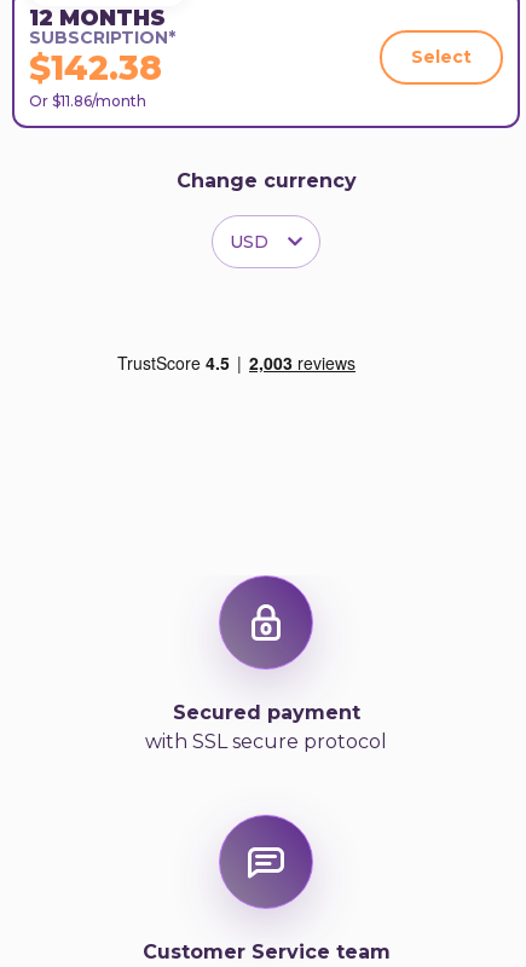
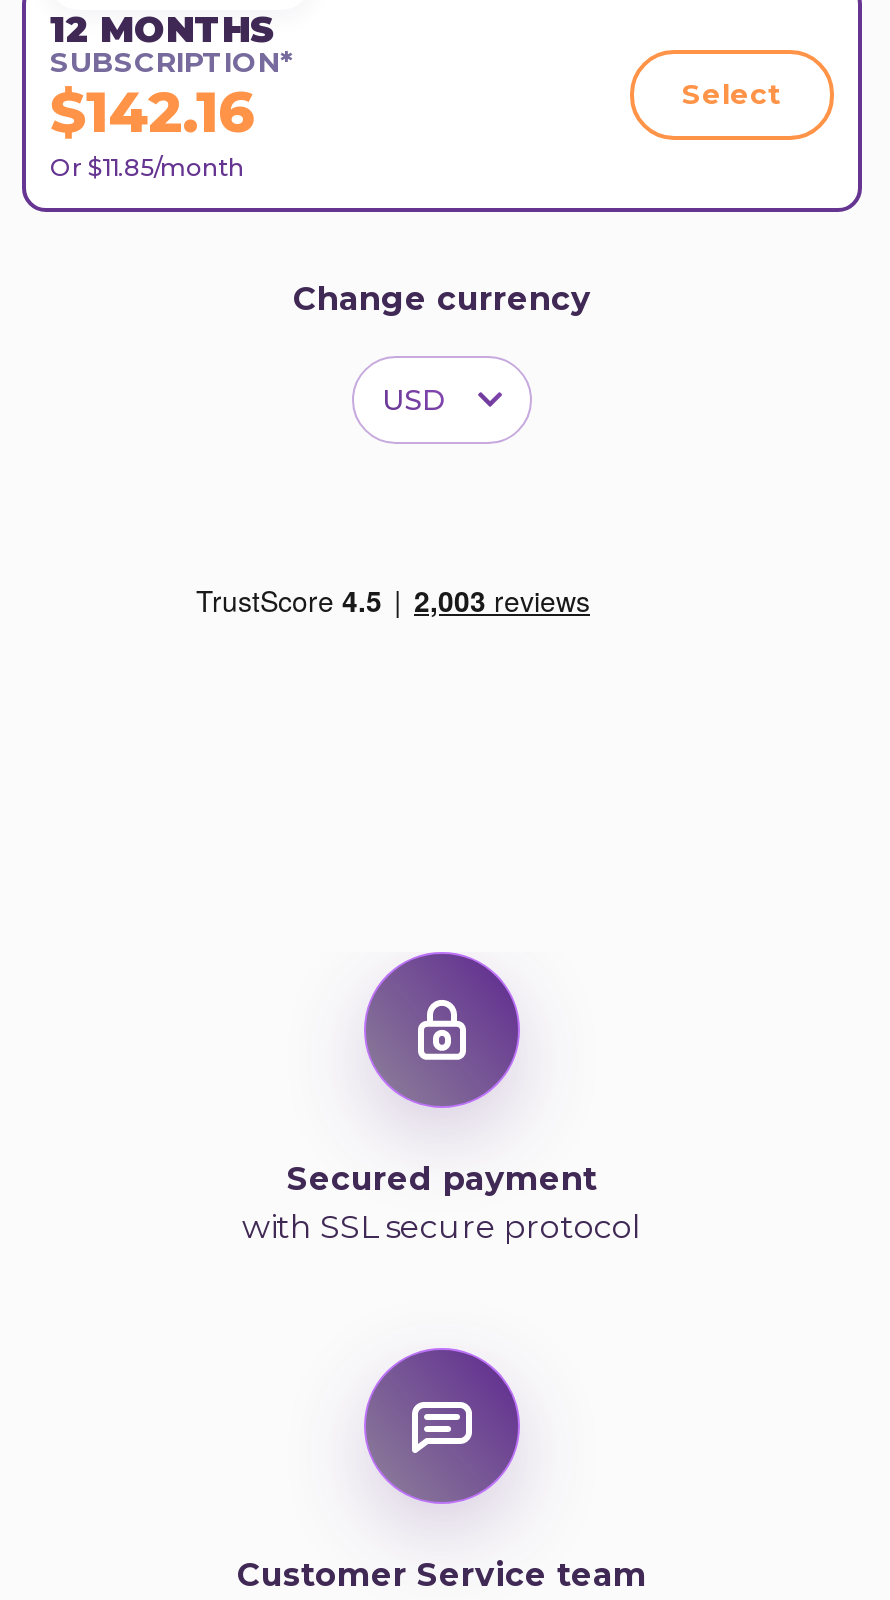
[29,47,162,88] $142.38 -> [50,77,256,145] $142.16
[29,91,146,109] Or $11.86/month -> [50,151,244,181] Or $11.85/month

